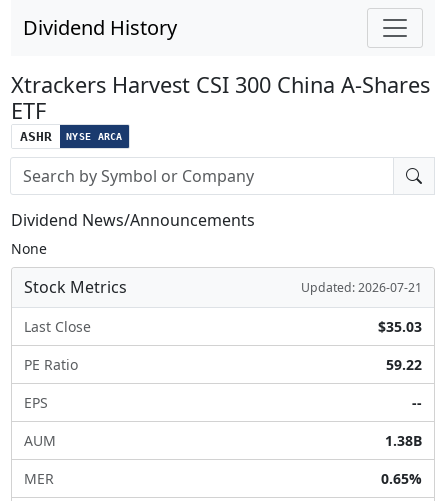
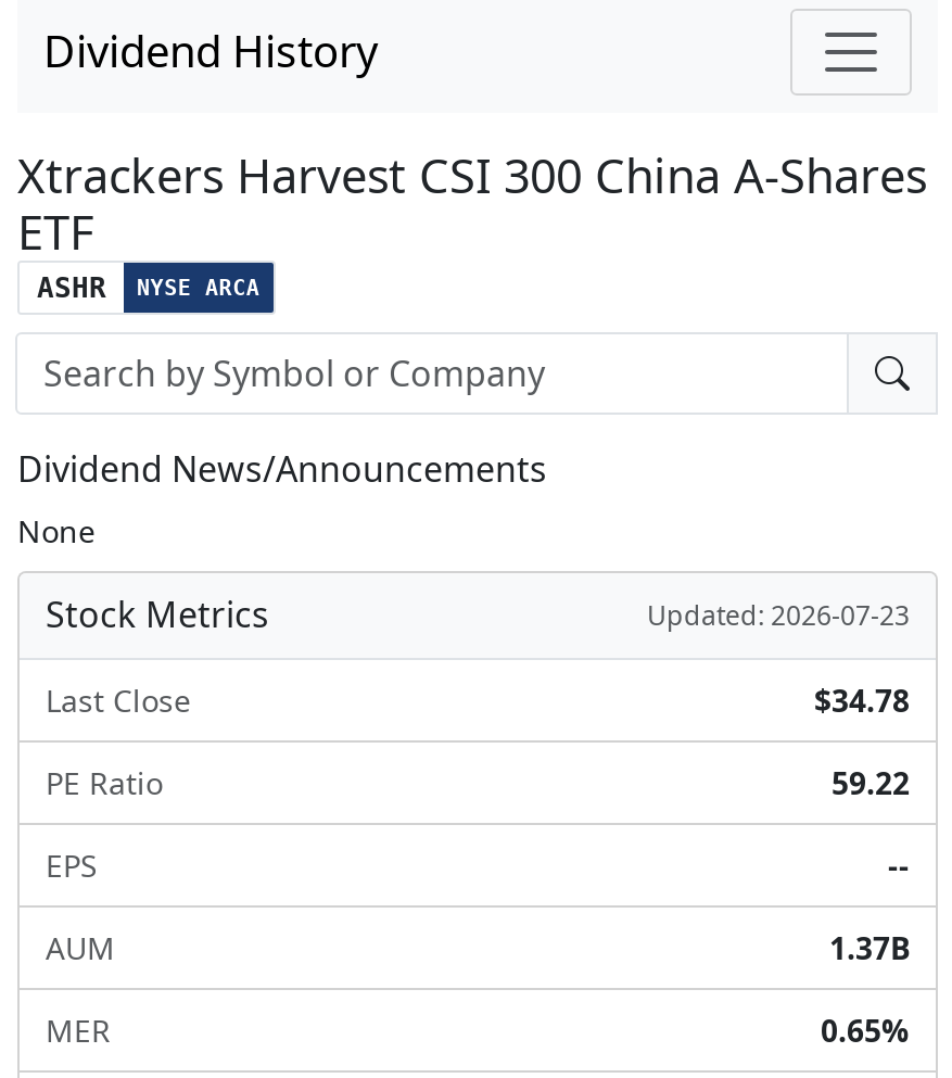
[301,278,422,295] Updated: 2026-07-21 -> [647,596,910,633] Updated: 2026-07-23
[378,317,422,336] $35.03 -> [814,680,910,721] $34.78
[385,431,422,450] 1.38B -> [829,927,910,968] 1.37B

